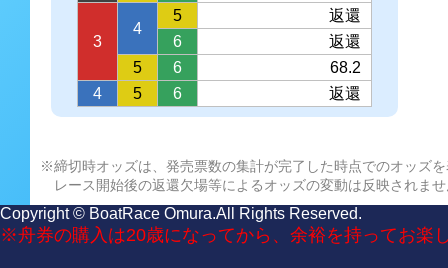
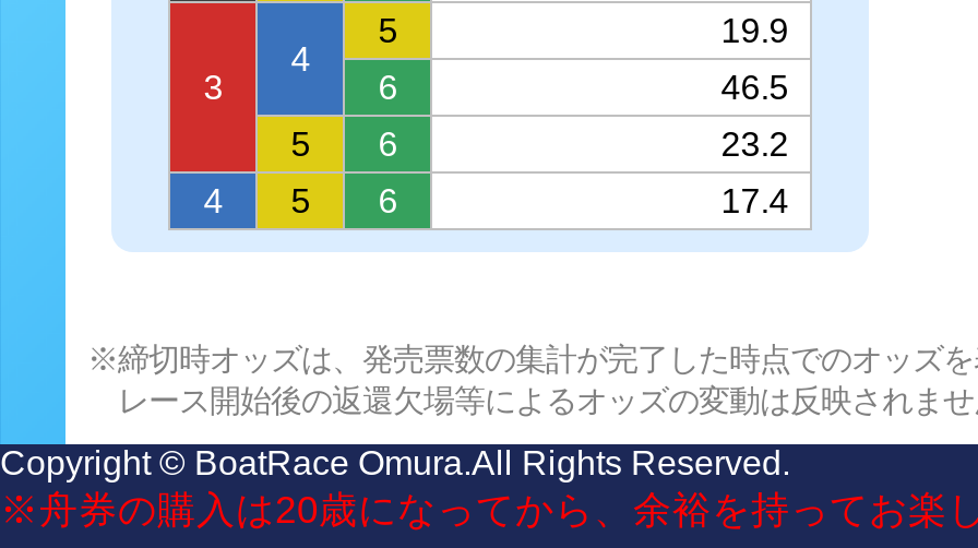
[329,7,361,24] 返還 -> [721,12,789,49] 19.9
[329,33,361,50] 返還 -> [721,69,789,106] 46.5
[330,59,361,76] 68.2 -> [721,126,789,163] 23.2
[329,85,361,102] 返還 -> [721,182,789,219] 17.4

